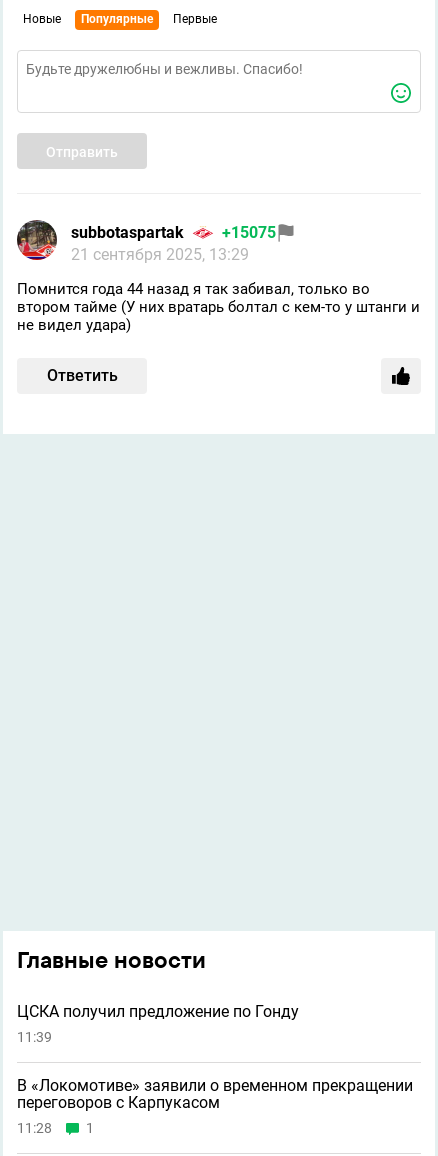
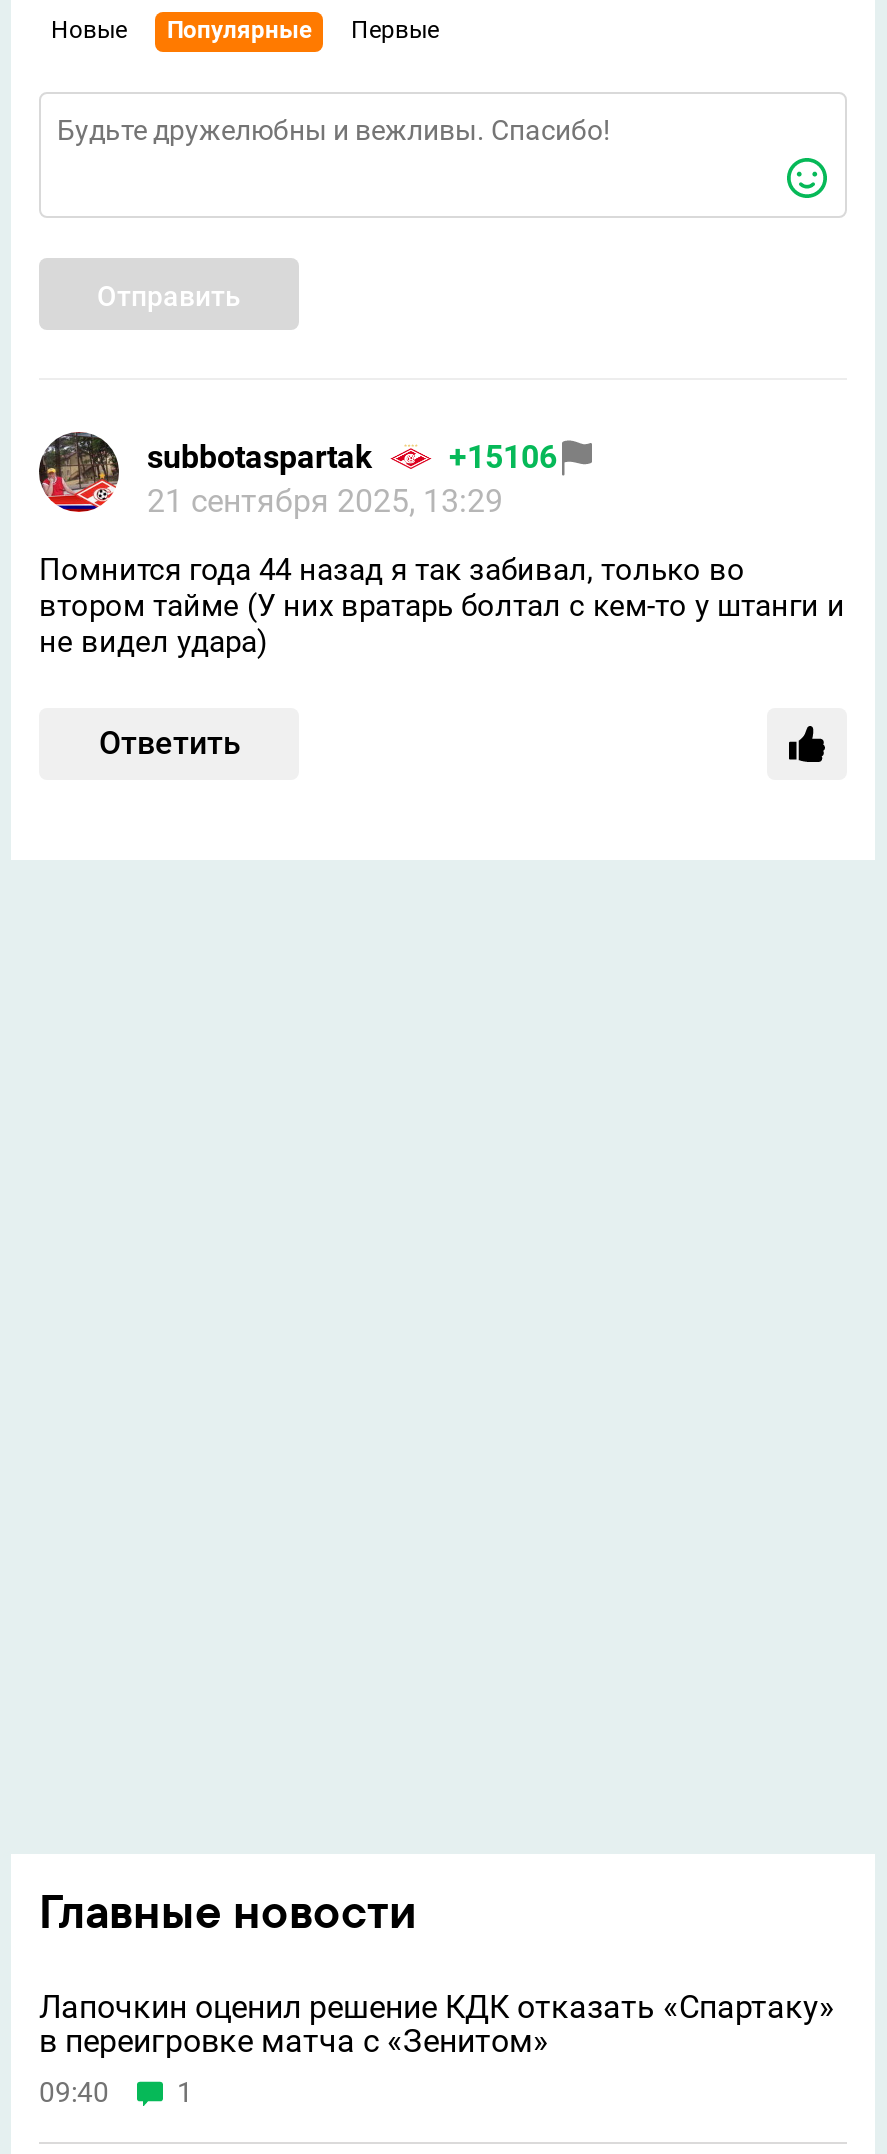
[71,223,276,242] subbotaspartak +15075 -> [147,438,557,476] subbotaspartak +15106
[17,1002,413,1136] ЦСКА получил предложение по Гонду | 11:39 | В «Локомотиве» заявили о временном прекращении | переговоров с Карпукасом | 11:28 -> [39,1988,835,2108] Лапочкин оценил решение КДК отказать «Спартаку» | в переигровке матча с «Зенитом» | 09:40

